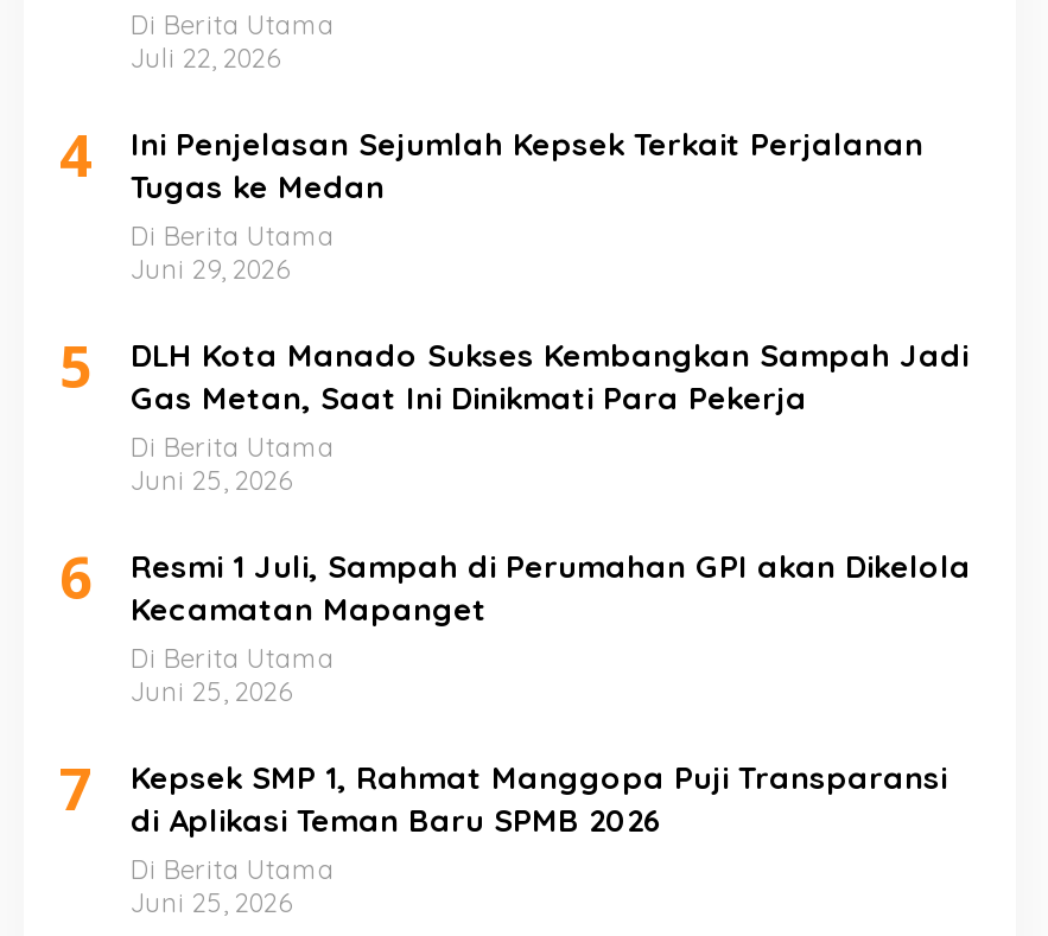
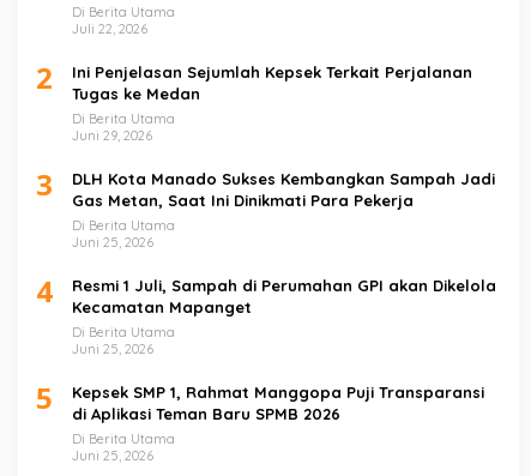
[59,115,923,205] 4 Ini Penjelasan Sejumlah Kepsek Terkait Perjalanan Tugas ke Medan -> [36,58,472,103] 2 Ini Penjelasan Sejumlah Kepsek Terkait Perjalanan Tugas ke Medan
[59,326,968,416] 5 DLH Kota Manado Sukses Kembangkan Sampah Jadi Gas Metan, Saat Ini Dinikmati Para Pekerja -> [36,165,495,210] 3 DLH Kota Manado Sukses Kembangkan Sampah Jadi Gas Metan, Saat Ini Dinikmati Para Pekerja
[59,537,971,627] 6 Resmi 1 Juli, Sampah di Perumahan GPI akan Dikelola Kecamatan Mapanget -> [36,271,496,317] 4 Resmi 1 Juli, Sampah di Perumahan GPI akan Dikelola Kecamatan Mapanget
[59,748,947,838] 7 Kepsek SMP 1, Rahmat Manggopa Puji Transparansi di Aplikasi Teman Baru SPMB 2026 -> [36,378,484,424] 5 Kepsek SMP 1, Rahmat Manggopa Puji Transparansi di Aplikasi Teman Baru SPMB 2026

